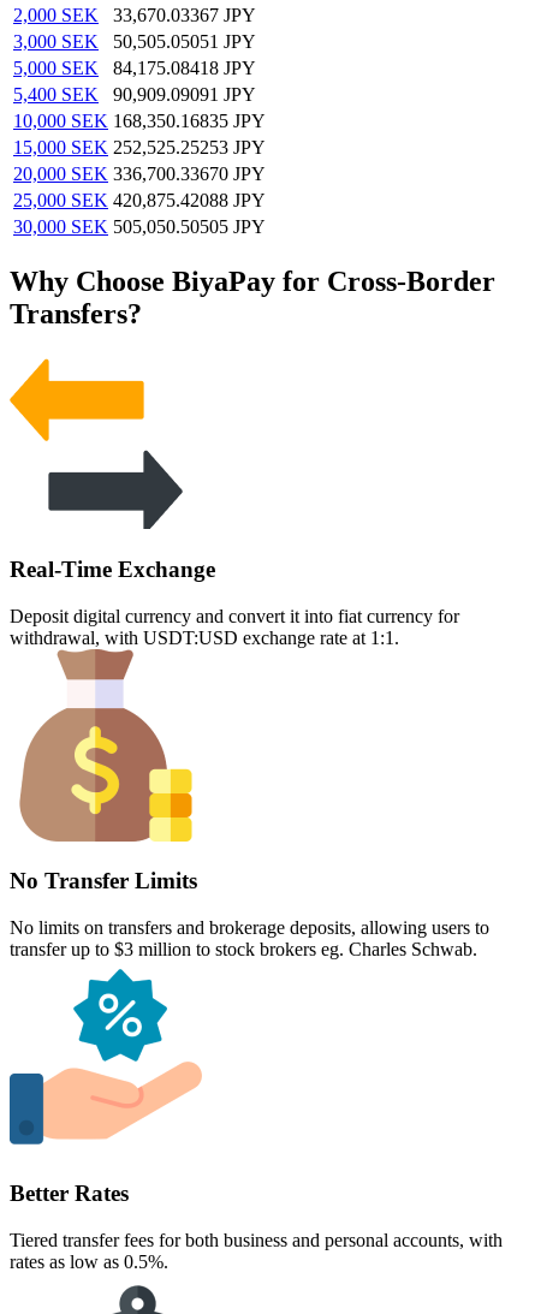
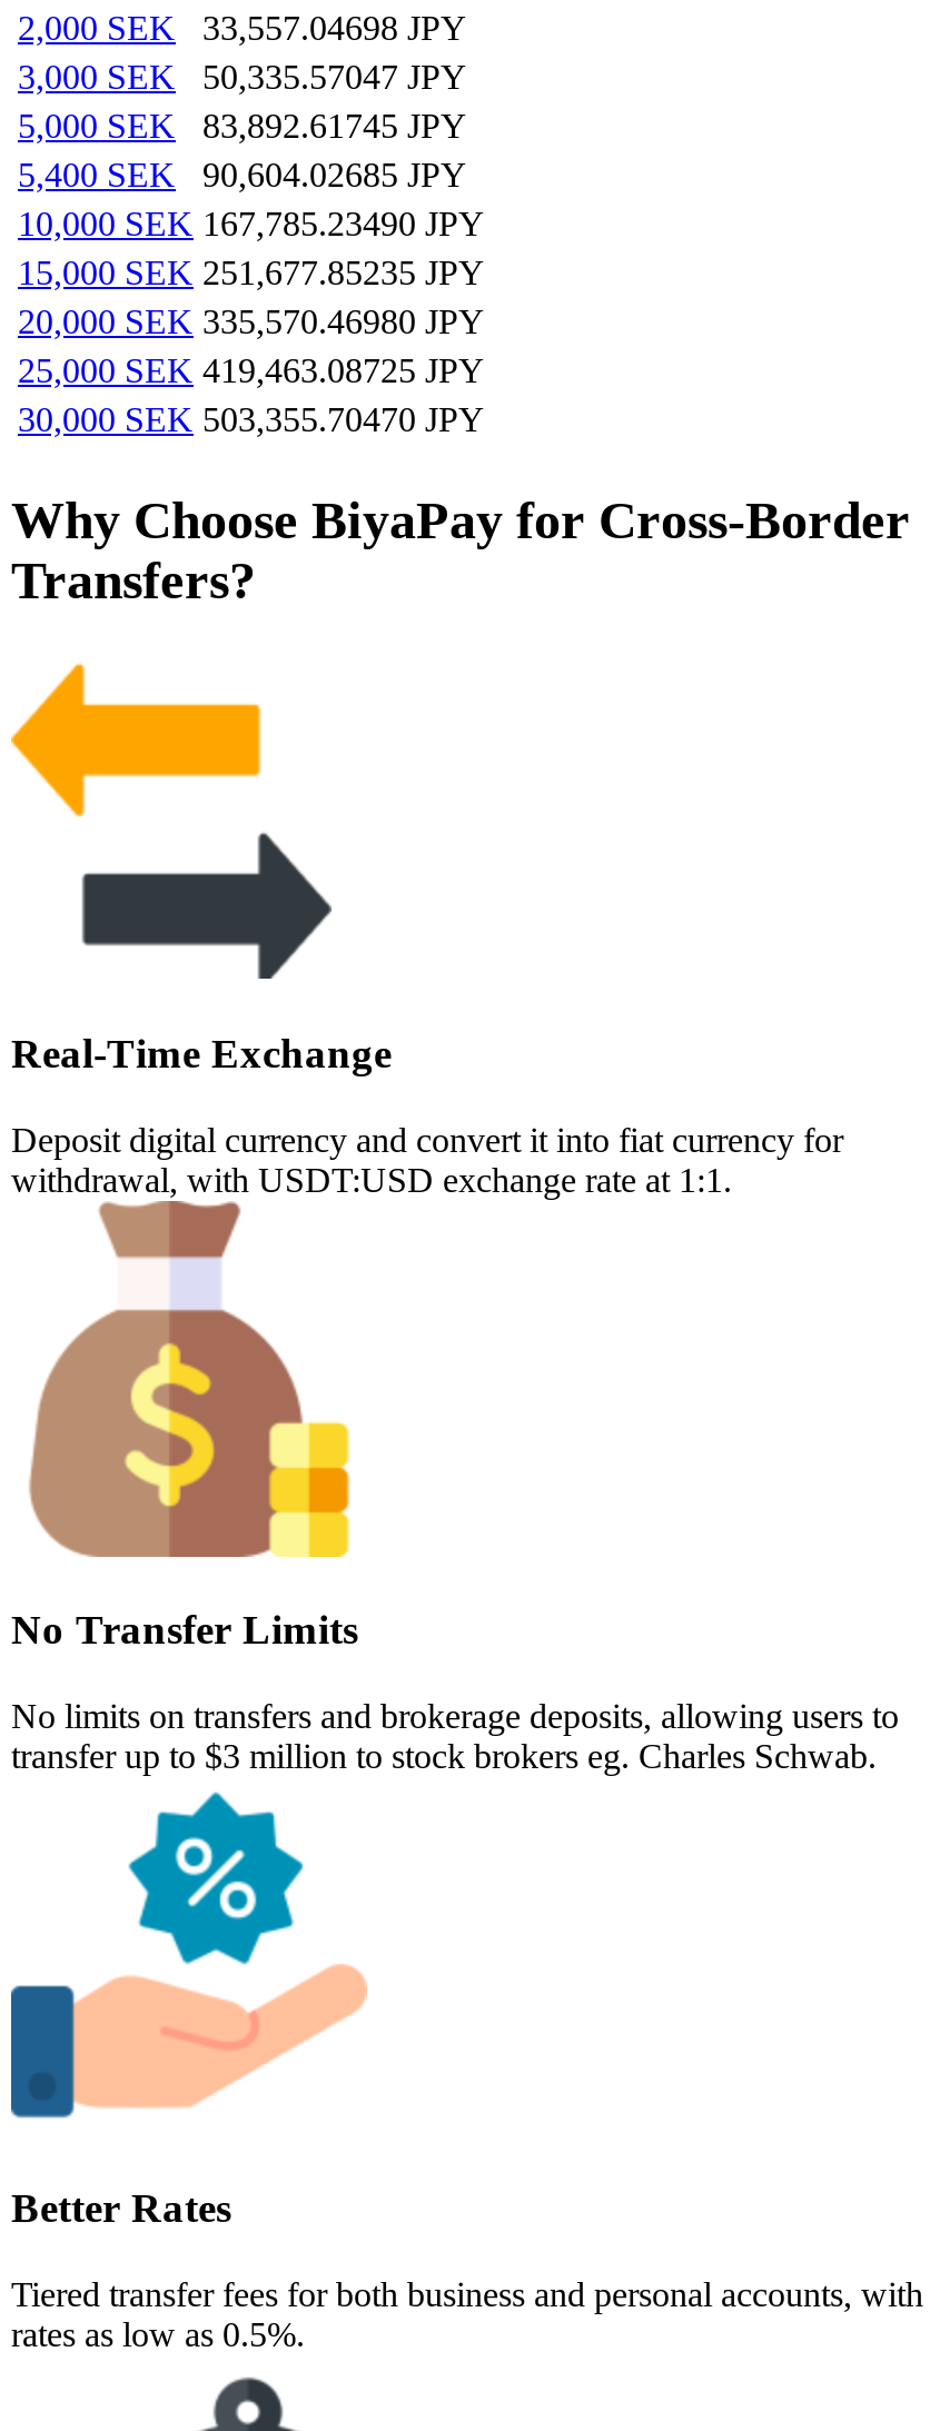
[13,5,256,26] 2,000 SEK 33,670.03367 JPY -> [18,10,467,48] 2,000 SEK 33,557.04698 JPY
[13,32,256,52] 3,000 SEK 50,505.05051 JPY -> [18,59,467,97] 3,000 SEK 50,335.57047 JPY
[13,58,256,79] 5,000 SEK 84,175.08418 JPY -> [18,108,467,146] 5,000 SEK 83,892.61745 JPY
[13,85,256,105] 5,400 SEK 90,909.09091 JPY -> [18,157,467,195] 5,400 SEK 90,604.02685 JPY
[13,111,266,132] 10,000 SEK 168,350.16835 JPY -> [18,206,485,244] 10,000 SEK 167,785.23490 JPY
[13,138,266,158] 15,000 SEK 252,525.25253 JPY -> [18,255,485,292] 15,000 SEK 251,677.85235 JPY
[13,164,266,185] 20,000 SEK 336,700.33670 JPY -> [18,304,485,341] 20,000 SEK 335,570.46980 JPY
[13,191,266,211] 25,000 SEK 420,875.42088 JPY -> [18,353,485,390] 25,000 SEK 419,463.08725 JPY
[13,217,266,237] 30,000 SEK 505,050.50505 JPY -> [18,401,485,439] 30,000 SEK 503,355.70470 JPY

